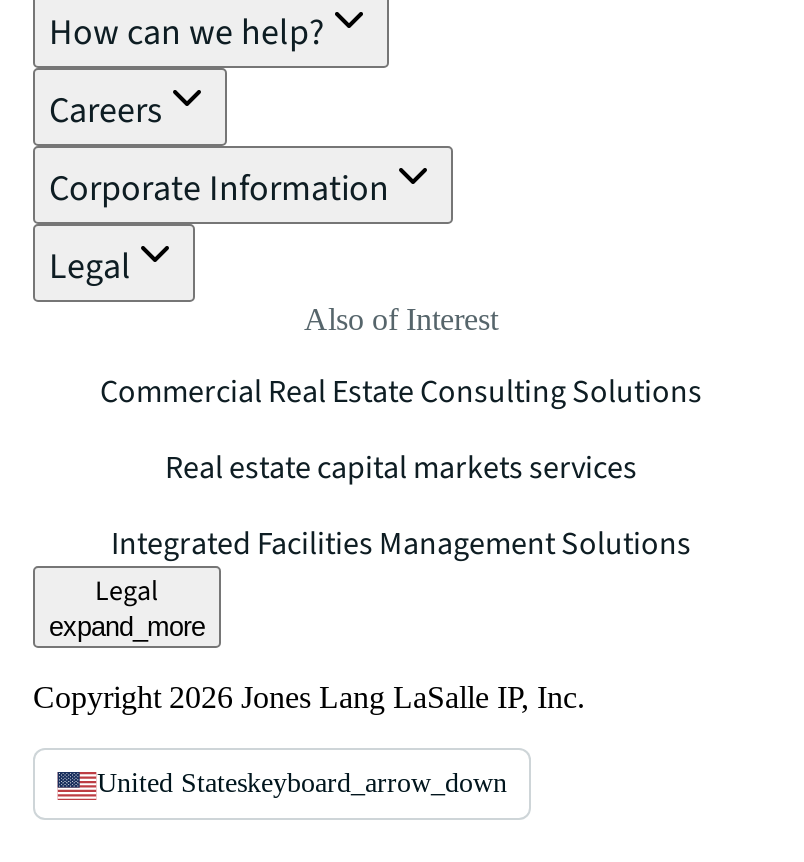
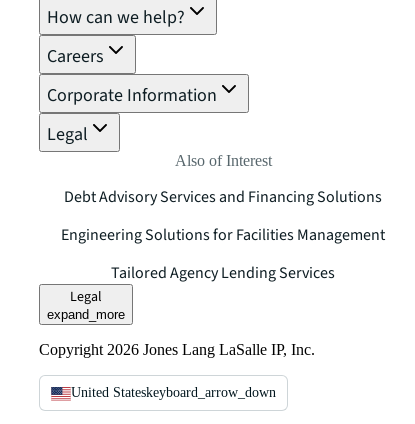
[100,371,702,415] Commercial Real Estate Consulting Solutions -> [64,186,382,208] Debt Advisory Services and Financing Solutions
[165,447,637,491] Real estate capital markets services -> [61,224,385,246] Engineering Solutions for Facilities Management
[111,523,691,567] Integrated Facilities Management Solutions -> [111,262,335,284] Tailored Agency Lending Services

